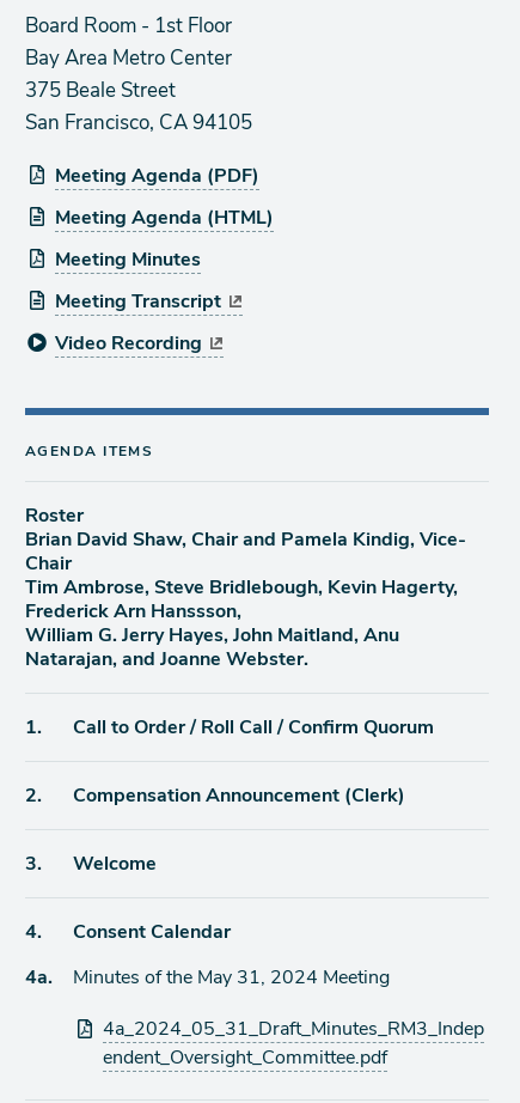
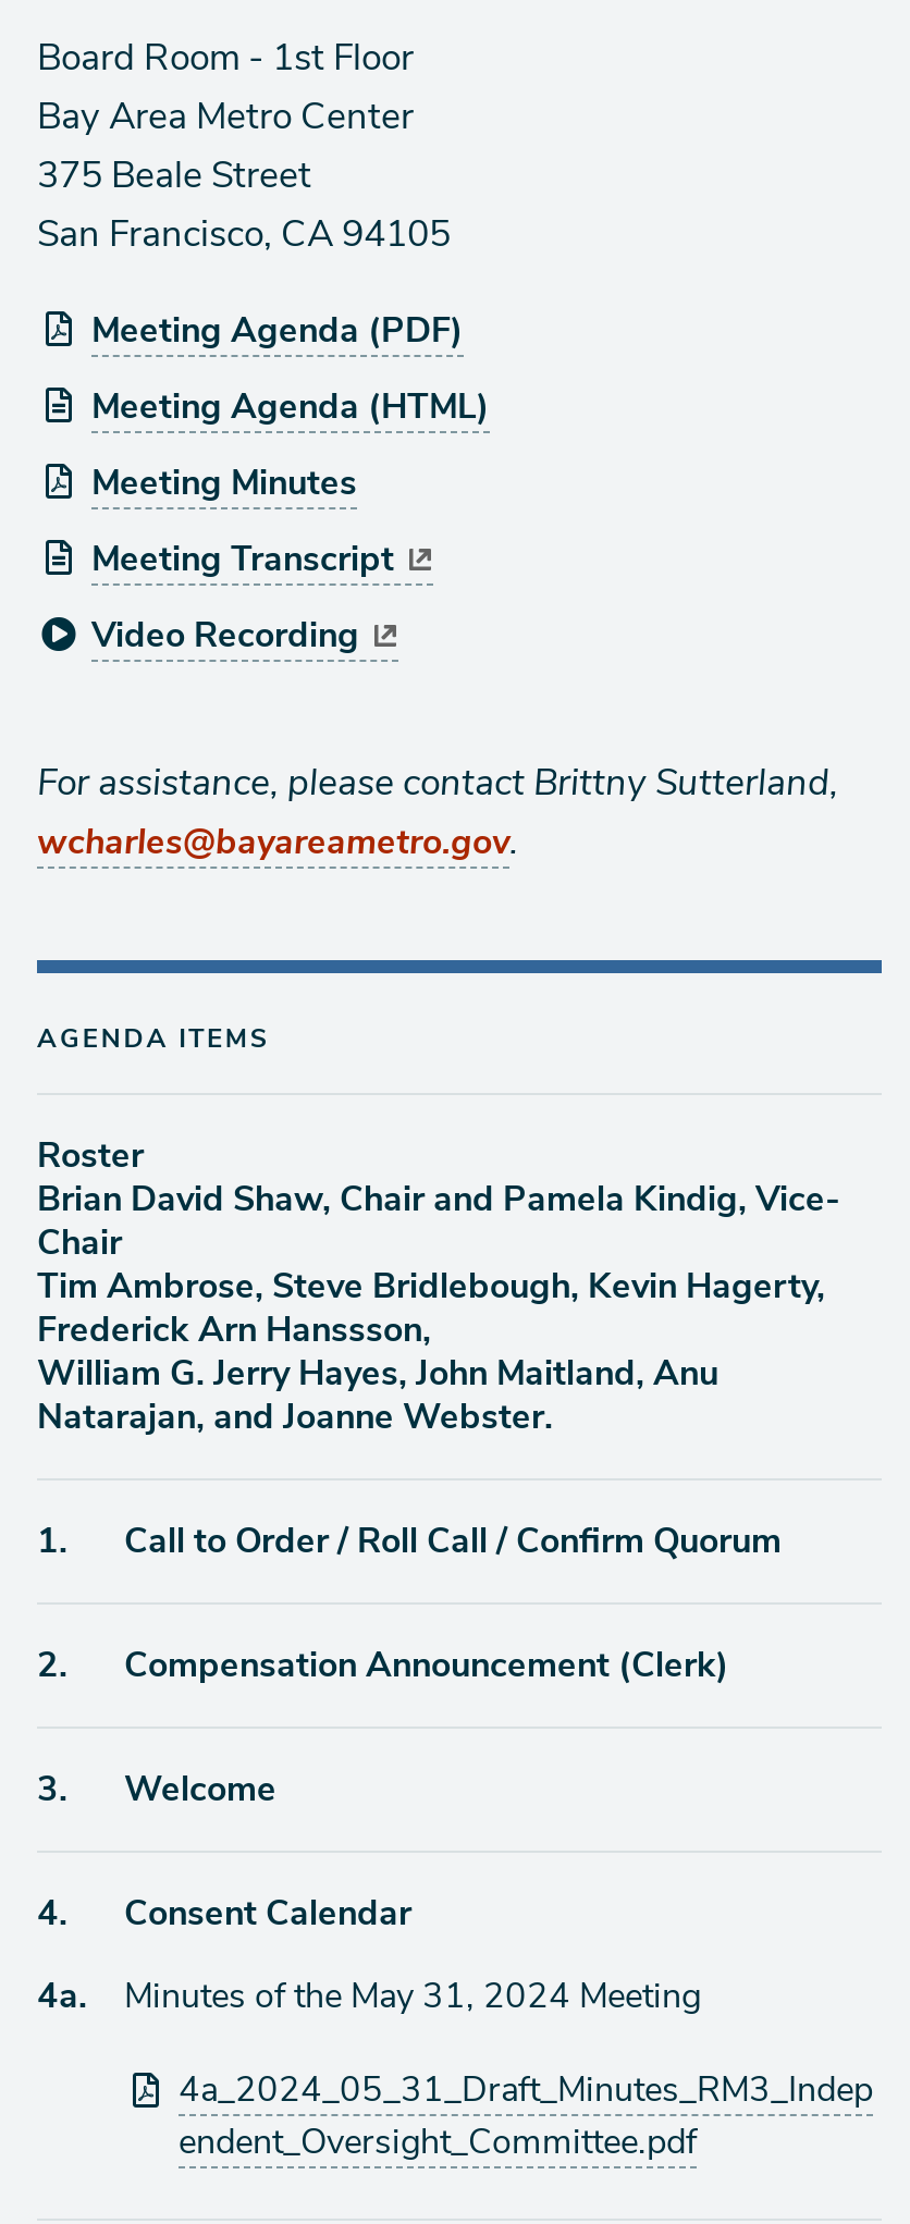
none -> [37,758,838,867] For assistance, please contact Brittny Sutterland, | wcharles@bayareametro.gov.

